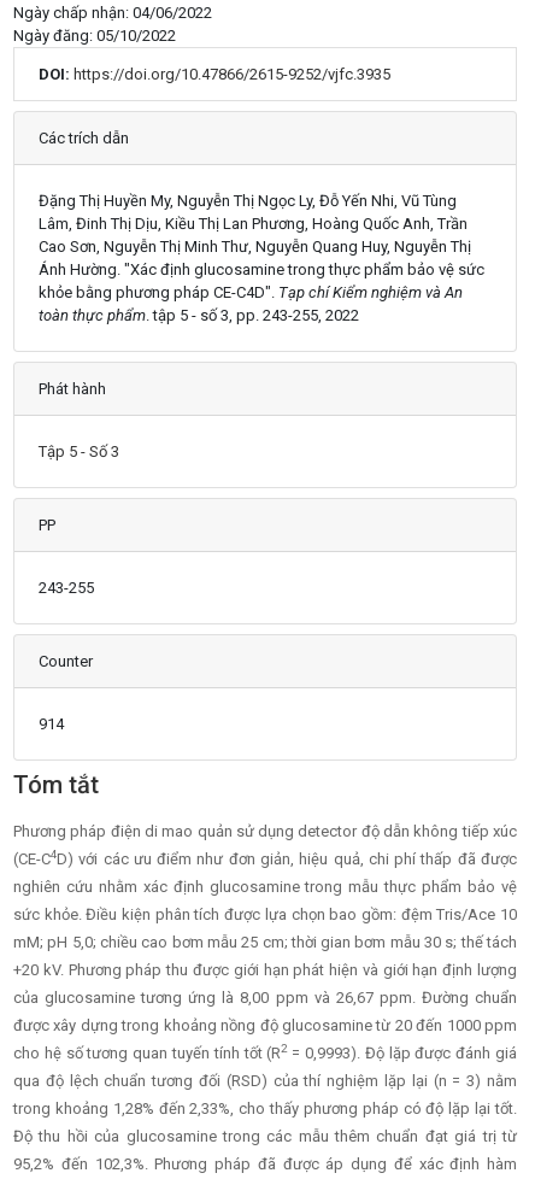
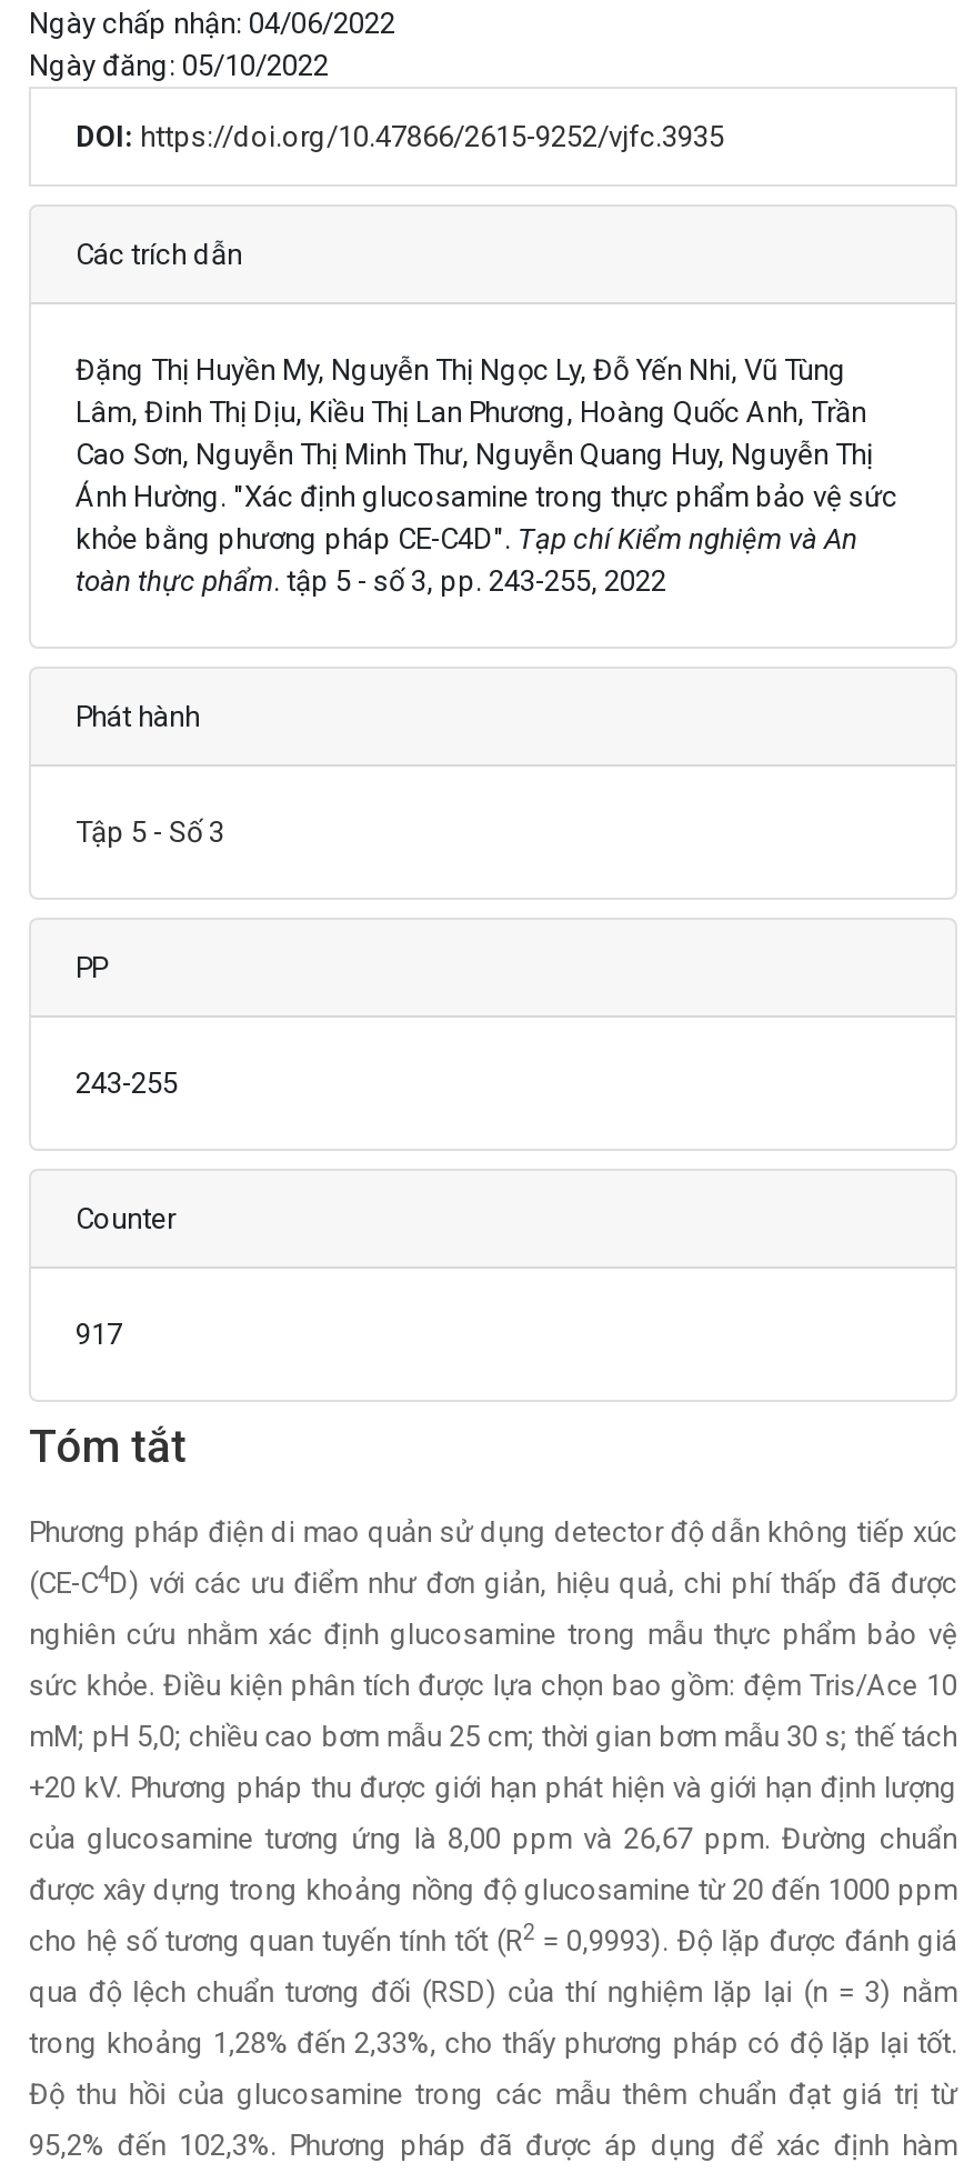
[39,715,64,733] 914 -> [76,1318,122,1351] 917

